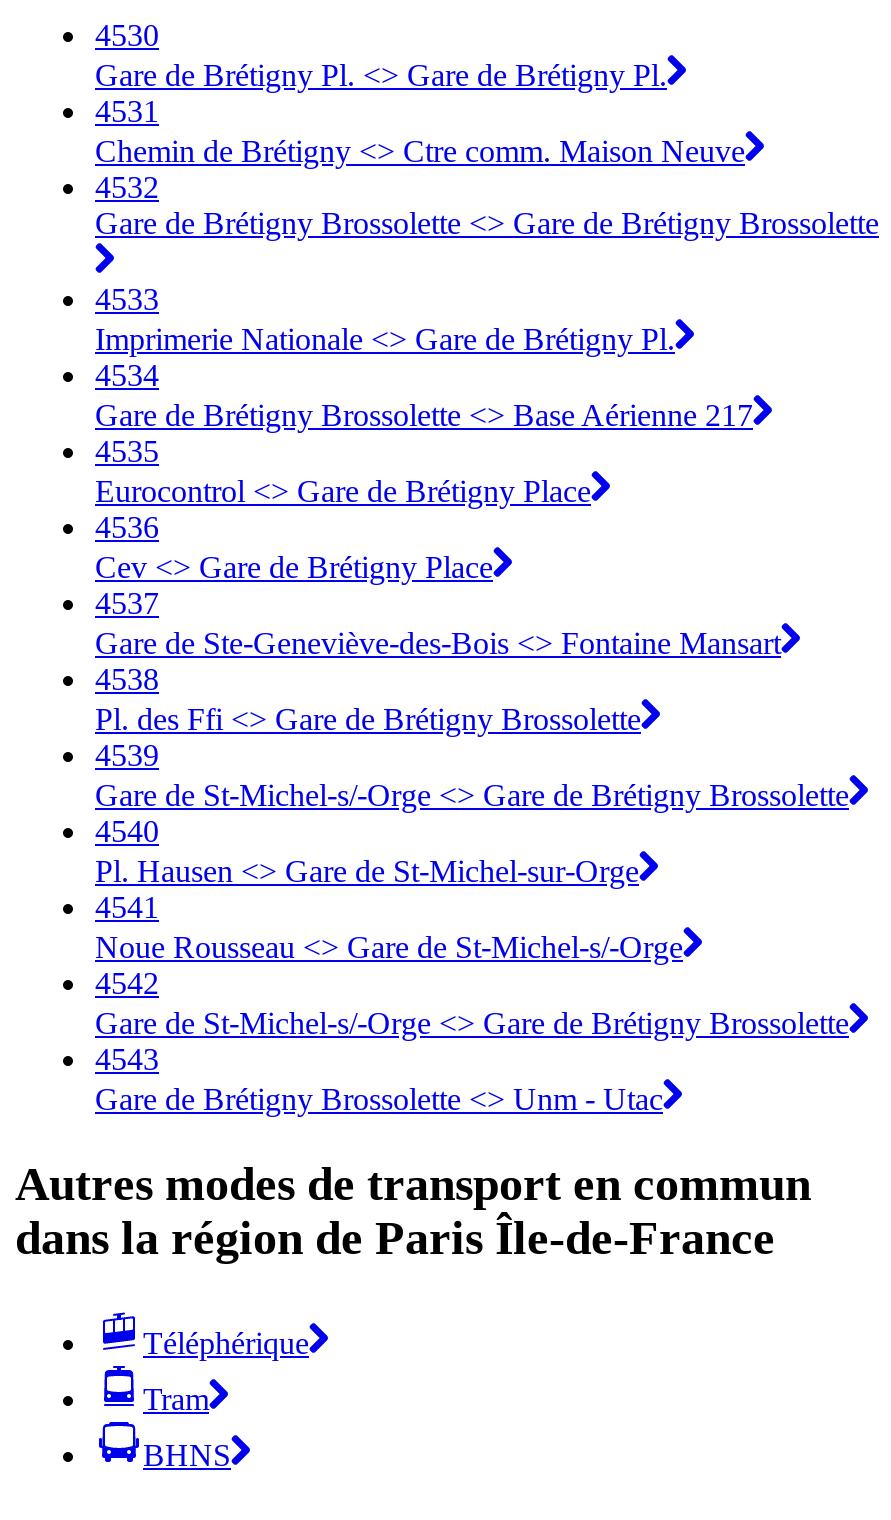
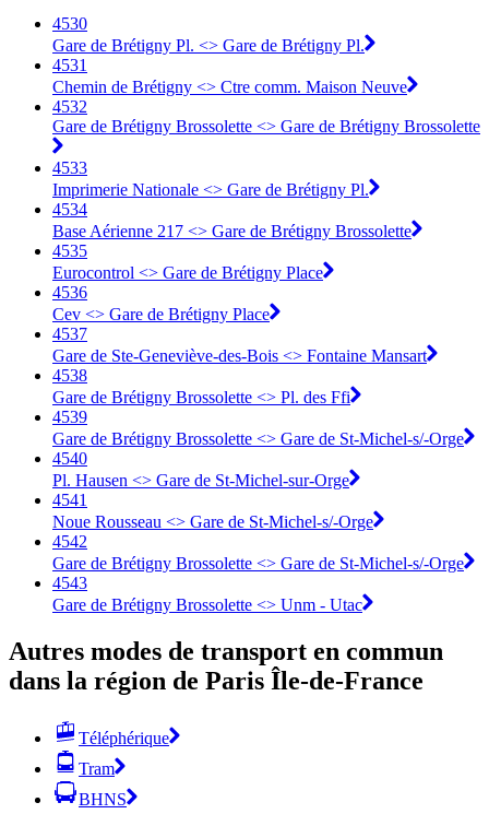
[95,398,753,432] Gare de Brétigny Brossolette <> Base Aérienne 217 -> [52,222,412,240] Base Aérienne 217 <> Gare de Brétigny Brossolette
[95,702,641,736] Pl. des Ffi <> Gare de Brétigny Brossolette -> [52,388,350,406] Gare de Brétigny Brossolette <> Pl. des Ffi
[95,778,849,812] Gare de St-Michel-s/-Orge <> Gare de Brétigny Brossolette -> [52,429,464,448] Gare de Brétigny Brossolette <> Gare de St-Michel-s/-Orge
[95,1006,849,1040] Gare de St-Michel-s/-Orge <> Gare de Brétigny Brossolette -> [52,554,464,572] Gare de Brétigny Brossolette <> Gare de St-Michel-s/-Orge

